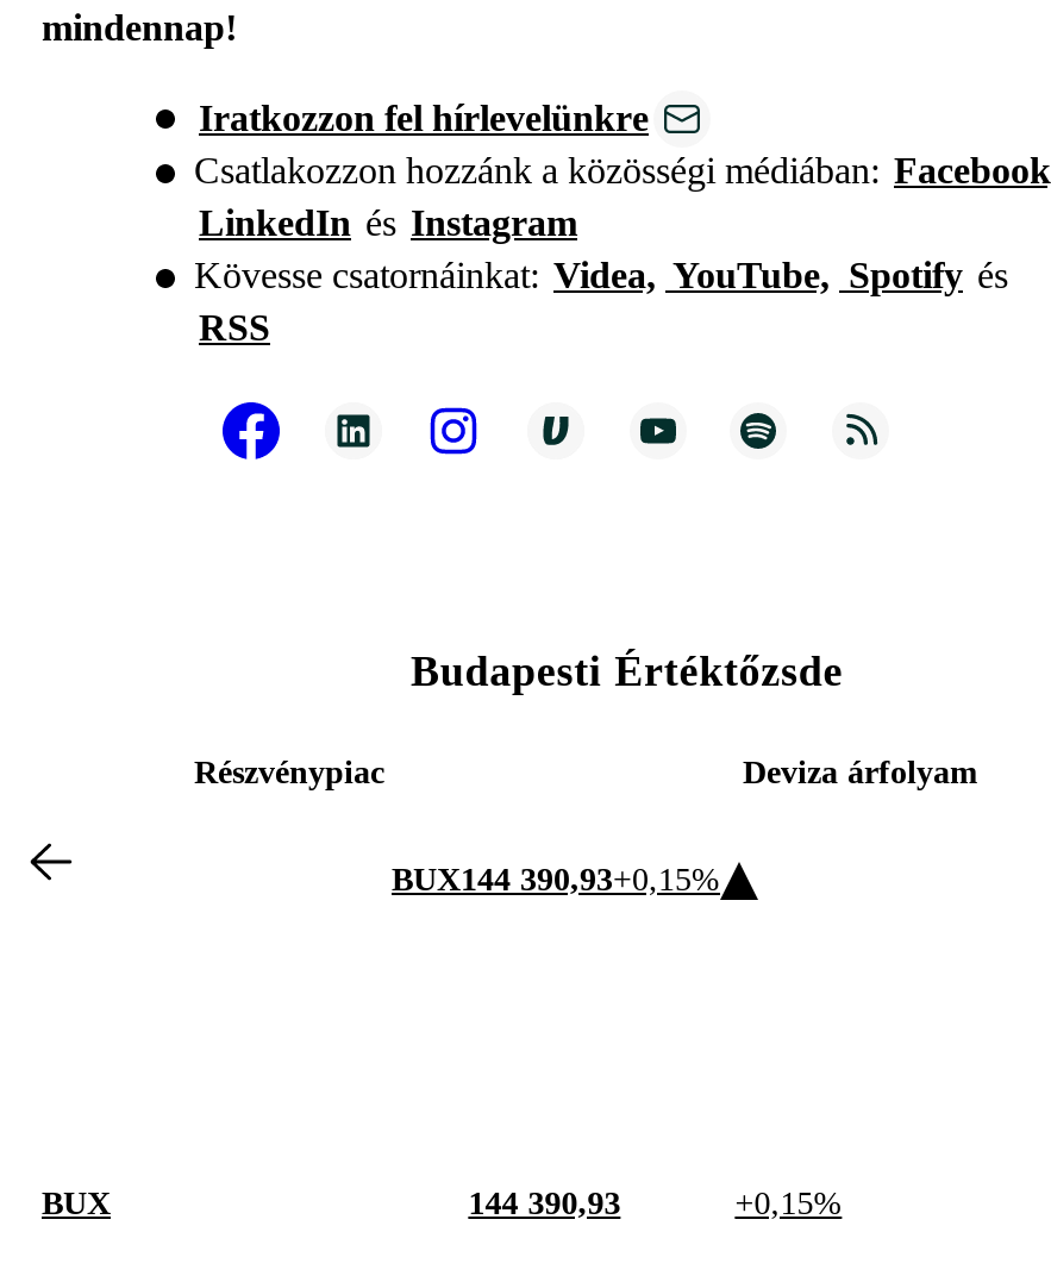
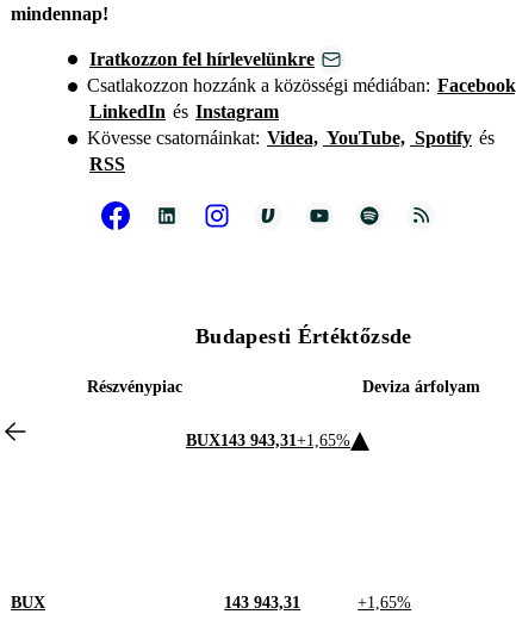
[392,862,720,897] BUX144 390,93+0,15% -> [186,431,350,449] BUX143 943,31+1,65%
[468,1185,621,1221] 144 390,93 -> [224,594,301,611] 143 943,31
[735,1185,842,1221] +0,15% -> [358,594,411,611] +1,65%

